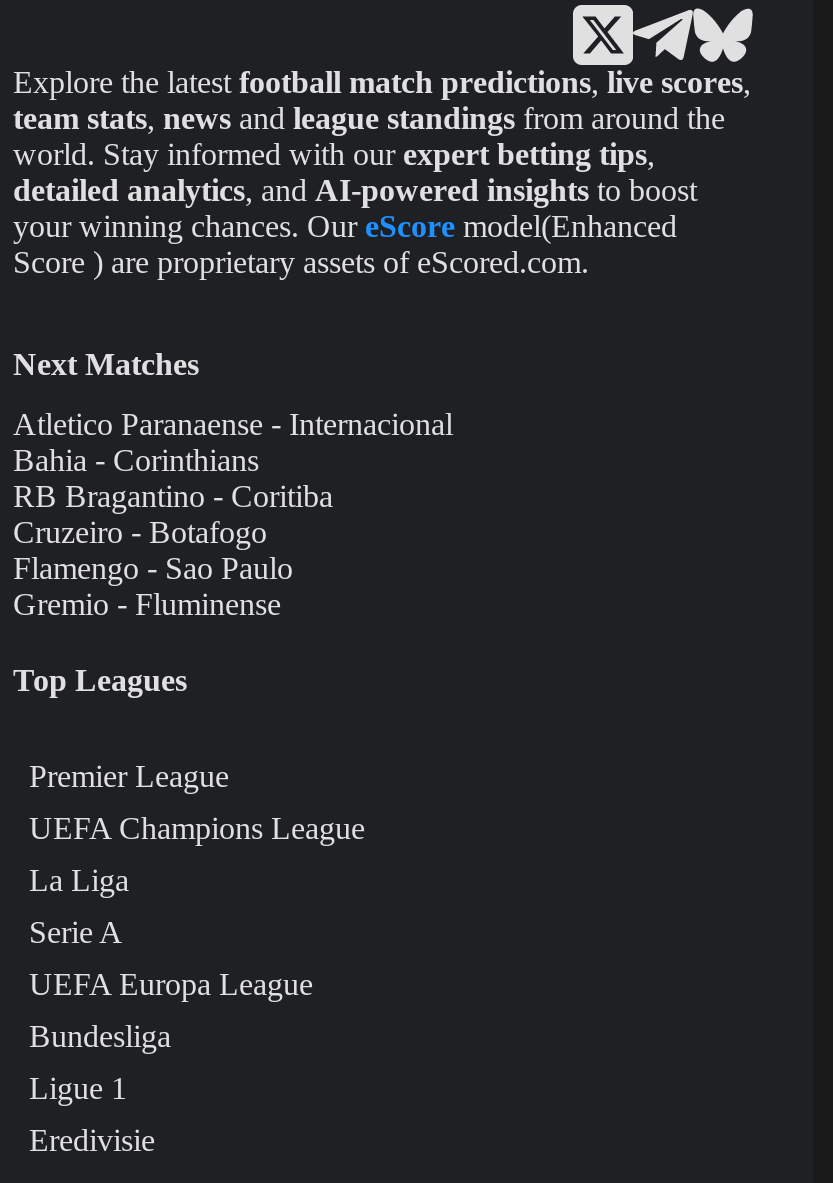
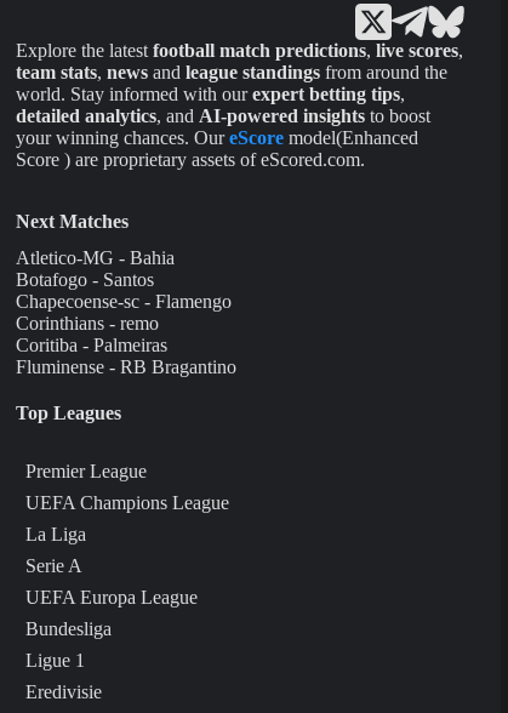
[13,408,453,622] Atletico Paranaense - Internacional | Bahia - Corinthians | RB Bragantino - Coritiba | Cruzeiro - Botafogo | Flamengo - Sao Paulo | Gremio - Fluminense -> [16,248,236,378] Atletico-MG - Bahia | Botafogo - Santos | Chapecoense-sc - Flamengo | Corinthians - remo | Coritiba - Palmeiras | Fluminense - RB Bragantino

